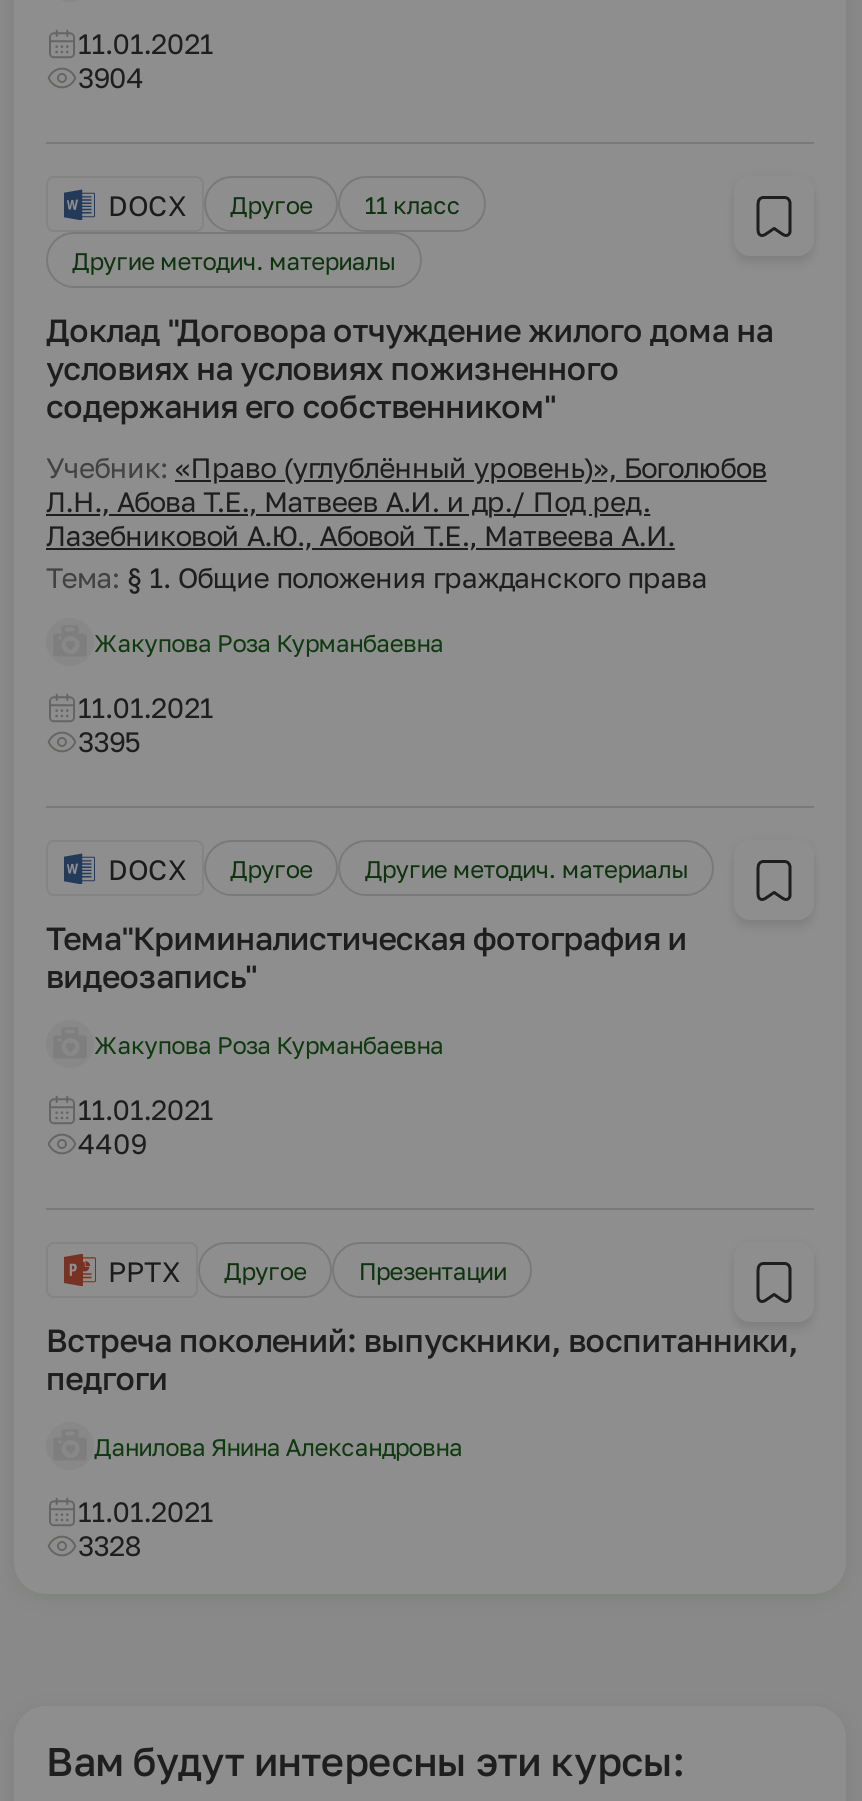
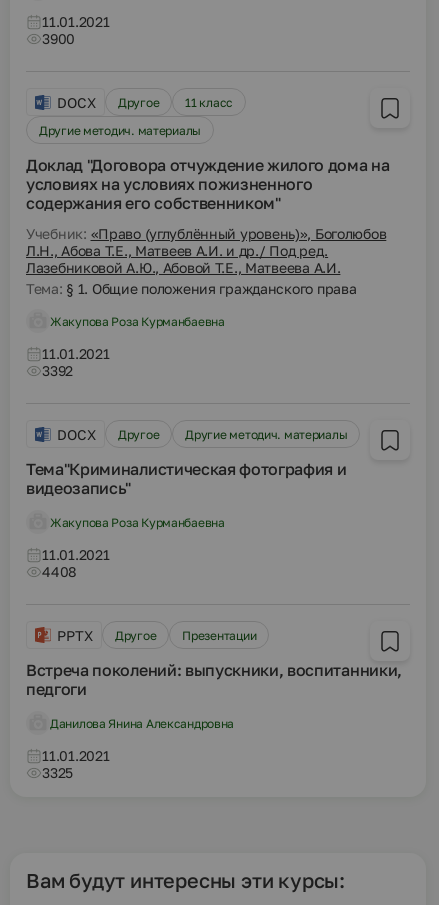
[78,60,144,94] 3904 -> [42,30,75,47] 3900
[78,724,140,758] 3395 -> [42,362,73,379] 3392
[78,1126,146,1160] 4409 -> [42,563,77,580] 4408
[78,1528,142,1562] 3328 -> [42,764,73,781] 3325

